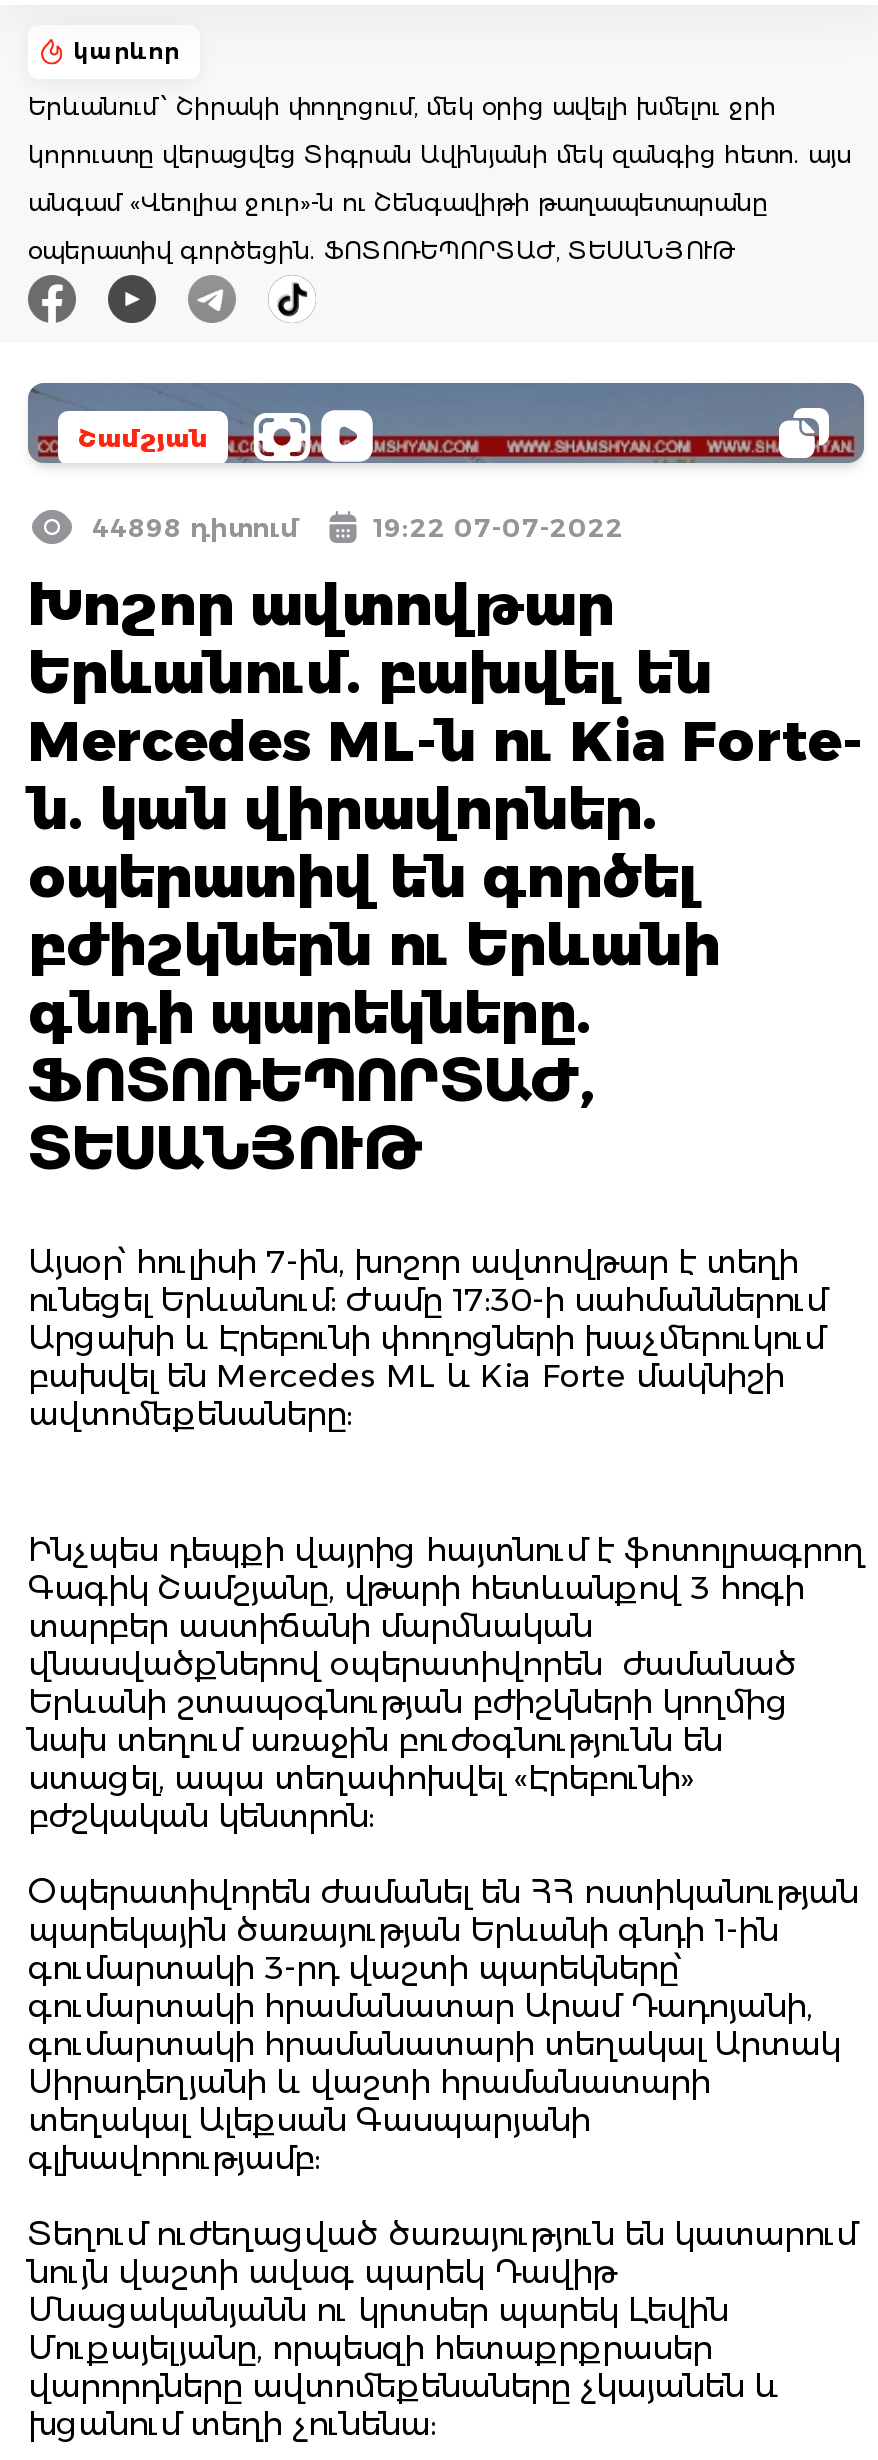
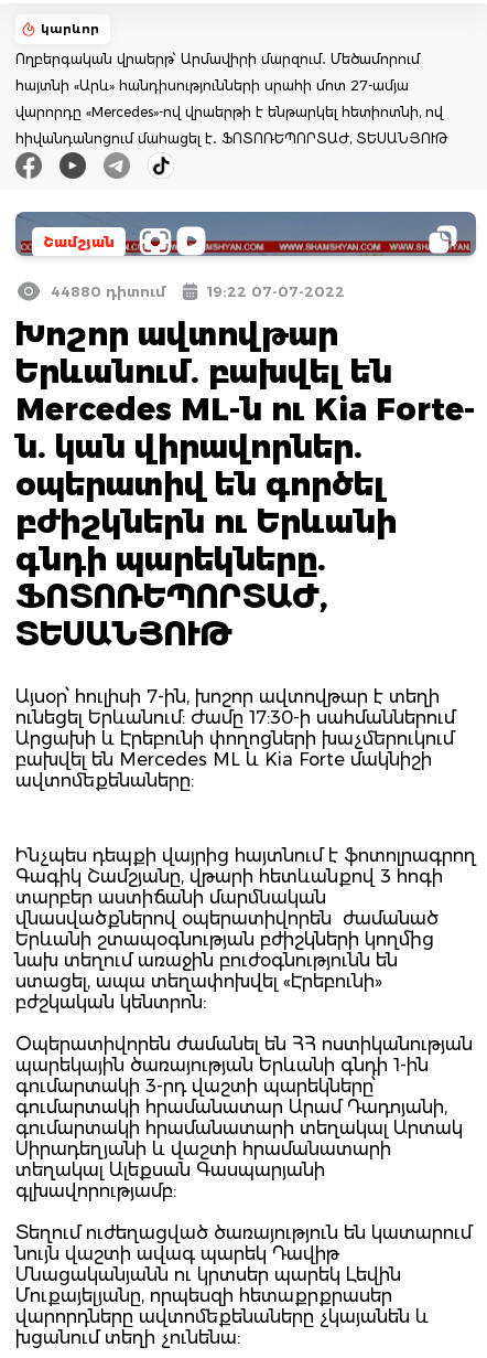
[28,91,776,121] Երևանում՝ Շիրակի փողոցում, մեկ օրից ավելի խմելու ջրի -> [15,51,420,67] Ողբերգական վրաերթ՝ Արմավիրի մարզում․ Մեծամորում
[28,139,852,169] կորուստը վերացվեց Տիգրան Ավինյանի մեկ զանգից հետո. այս -> [15,77,409,94] հայտնի «Արև» հանդիսությունների սրահի մոտ 27-ամյա
[28,187,768,217] անգամ «Վեոլիա ջուր»-ն ու Շենգավիթի թաղապետարանը -> [15,104,443,120] վարորդը «Mercedes»-ով վրաերթի է ենթարկել հետիոտնի, ով
[28,235,734,265] օպերատիվ գործեցին. ՖՈՏՈՌԵՊՈՐՏԱԺ, ՏԵՍԱՆՅՈՒԹ -> [15,130,447,147] հիվանդանոցում մահացել է․ ՖՈՏՈՌԵՊՈՐՏԱԺ, ՏԵՍԱՆՅՈՒԹ
[92,510,298,542] 44898 դիտում -> [51,282,165,300] 44880 դիտում

